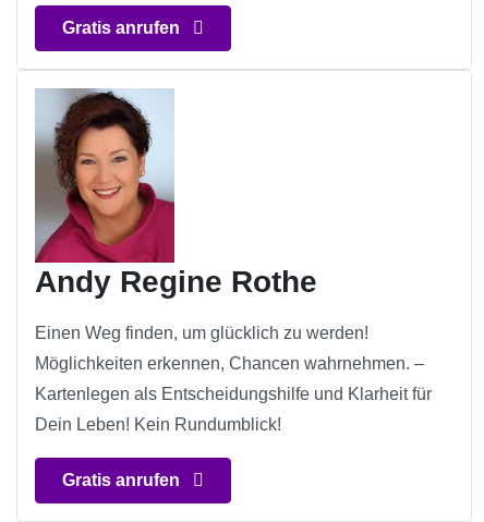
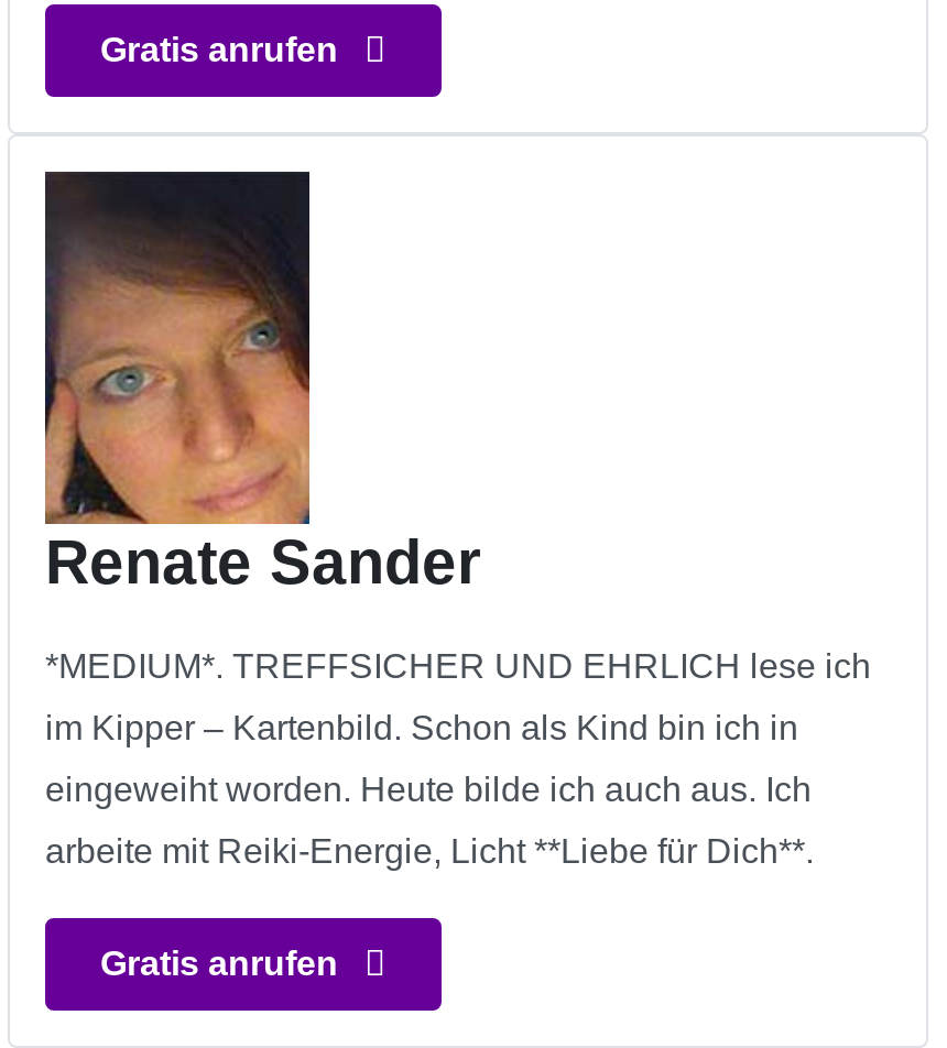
[35,88,317,299] [image] | Andy Regine Rothe -> [43,170,481,598] [image] | Renate Sander
[35,324,368,343] Einen Weg finden, um glücklich zu werden! -> [45,648,871,686] *MEDIUM*. TREFFSICHER UND EHRLICH lese ich
[35,355,424,373] Möglichkeiten erkennen, Chancen wahrnehmen. – -> [45,710,798,747] im Kipper – Kartenbild. Schon als Kind bin ich in
[35,385,432,404] Kartenlegen als Entscheidungshilfe und Klarheit für -> [45,772,812,809] eingeweiht worden. Heute bilde ich auch aus. Ich
[35,416,281,434] Dein Leben! Kein Rundumblick! -> [45,833,814,871] arbeite mit Reiki-Energie, Licht **Liebe für Dich**.

